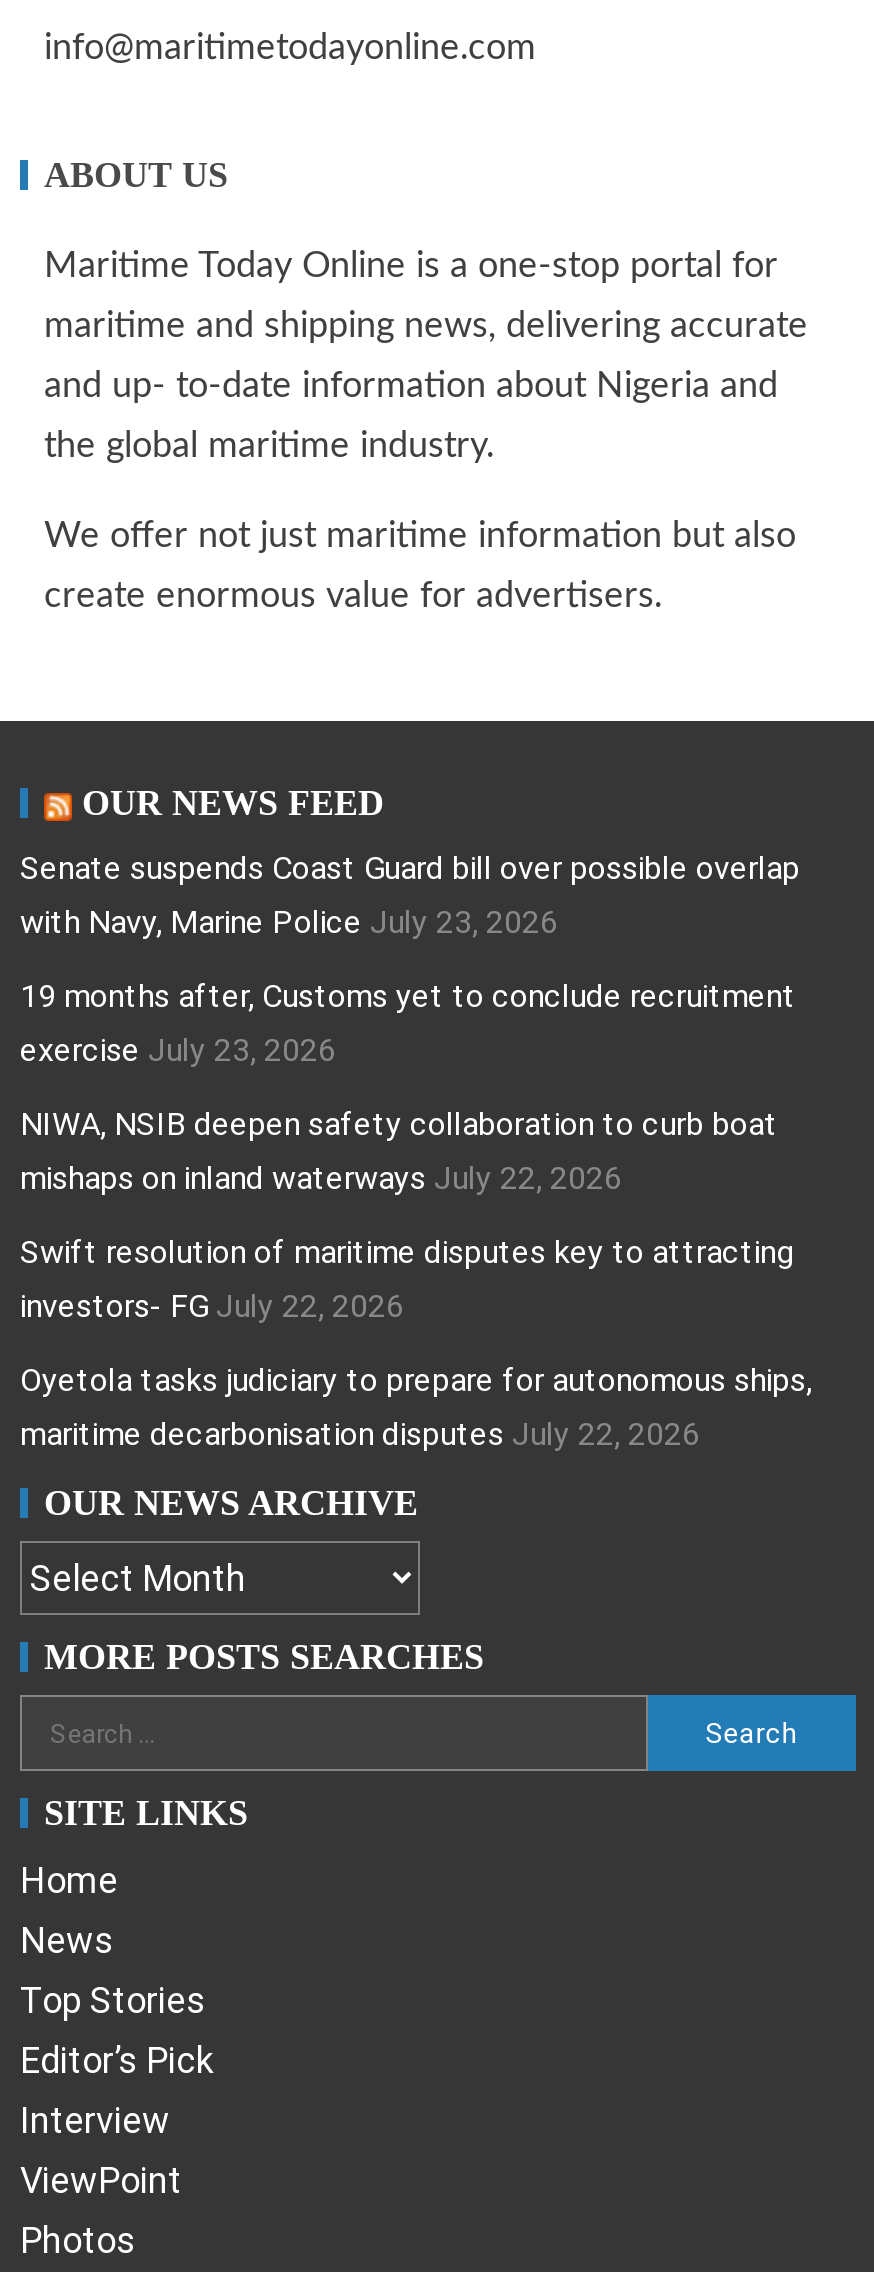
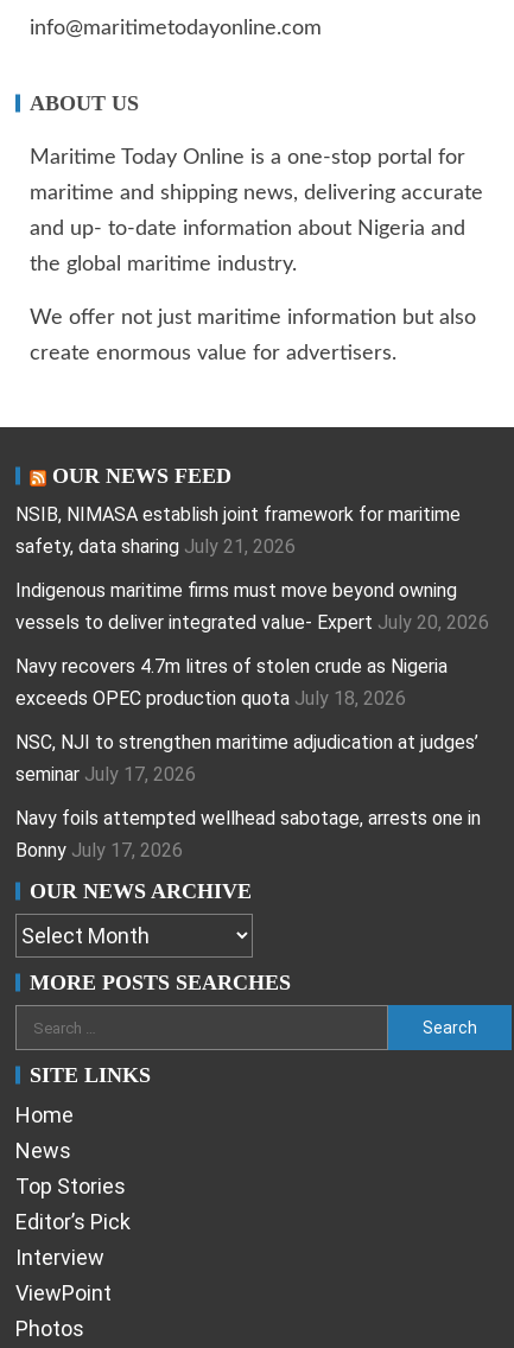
[20,850,800,942] Senate suspends Coast Guard bill over possible overlap | with Navy, Marine Police July 23, 2026 -> [15,504,461,558] NSIB, NIMASA establish joint framework for maritime | safety, data sharing July 21, 2026
[20,978,796,1070] 19 months after, Customs yet to conclude recruitment | exercise July 23, 2026 -> [15,580,489,634] Indigenous maritime firms must move beyond owning | vessels to deliver integrated value- Expert July 20, 2026
[20,1106,778,1198] NIWA, NSIB deepen safety collaboration to curb boat | mishaps on inland waterways July 22, 2026 -> [15,656,448,710] Navy recovers 4.7m litres of stolen crude as Nigeria | exceeds OPEC production quota July 18, 2026
[20,1234,794,1326] Swift resolution of maritime disputes key to attracting | investors- FG July 22, 2026 -> [15,732,478,786] NSC, NJI to strengthen maritime adjudication at judges’ | seminar July 17, 2026
[20,1362,812,1454] Oyetola tasks judiciary to prepare for autonomous ships, | maritime decarbonisation disputes July 22, 2026 -> [15,807,481,862] Navy foils attempted wellhead sabotage, arrests one in | Bonny July 17, 2026

